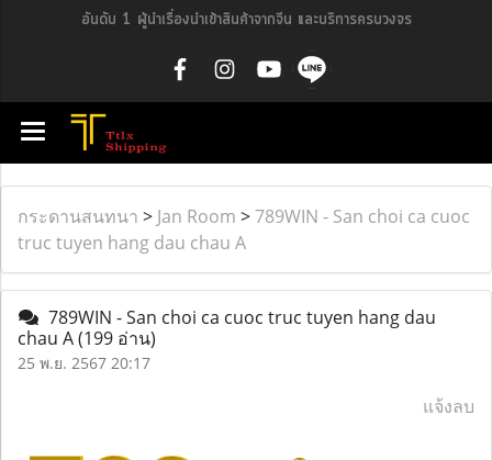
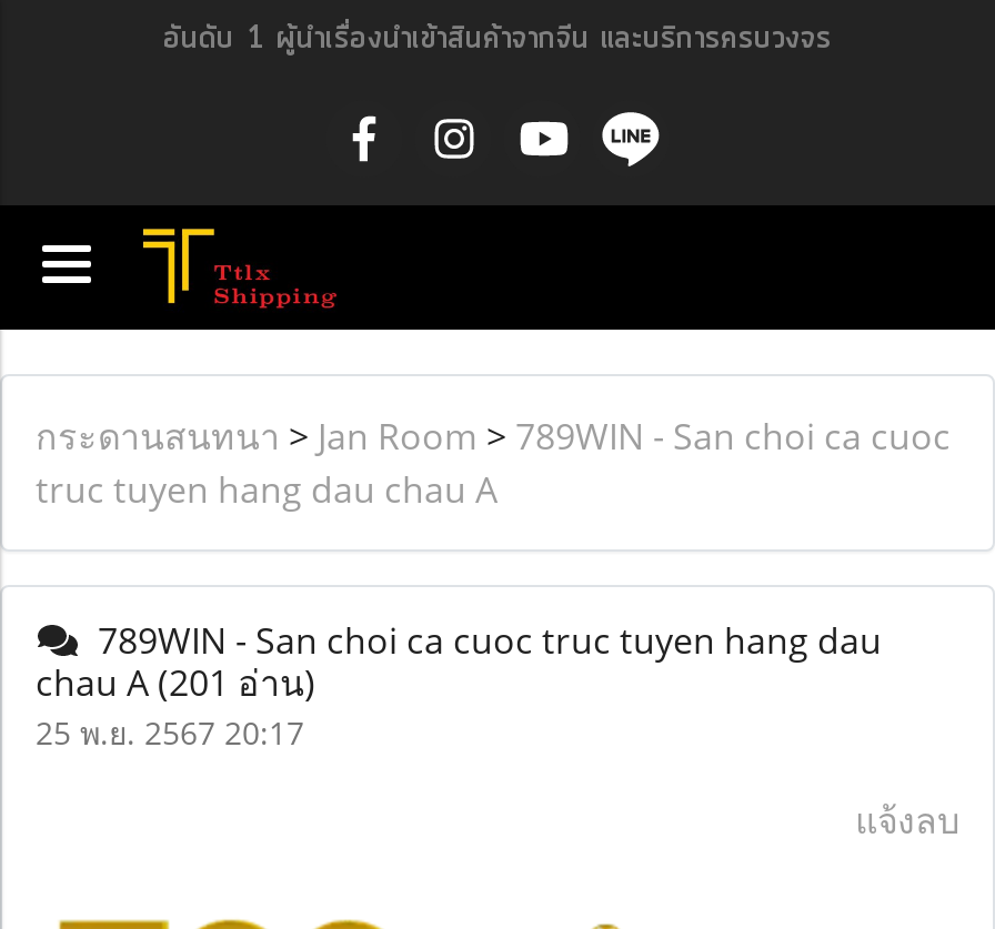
[18,326,156,350] chau A (199 อ่าน) -> [36,658,315,707] chau A (201 อ่าน)

